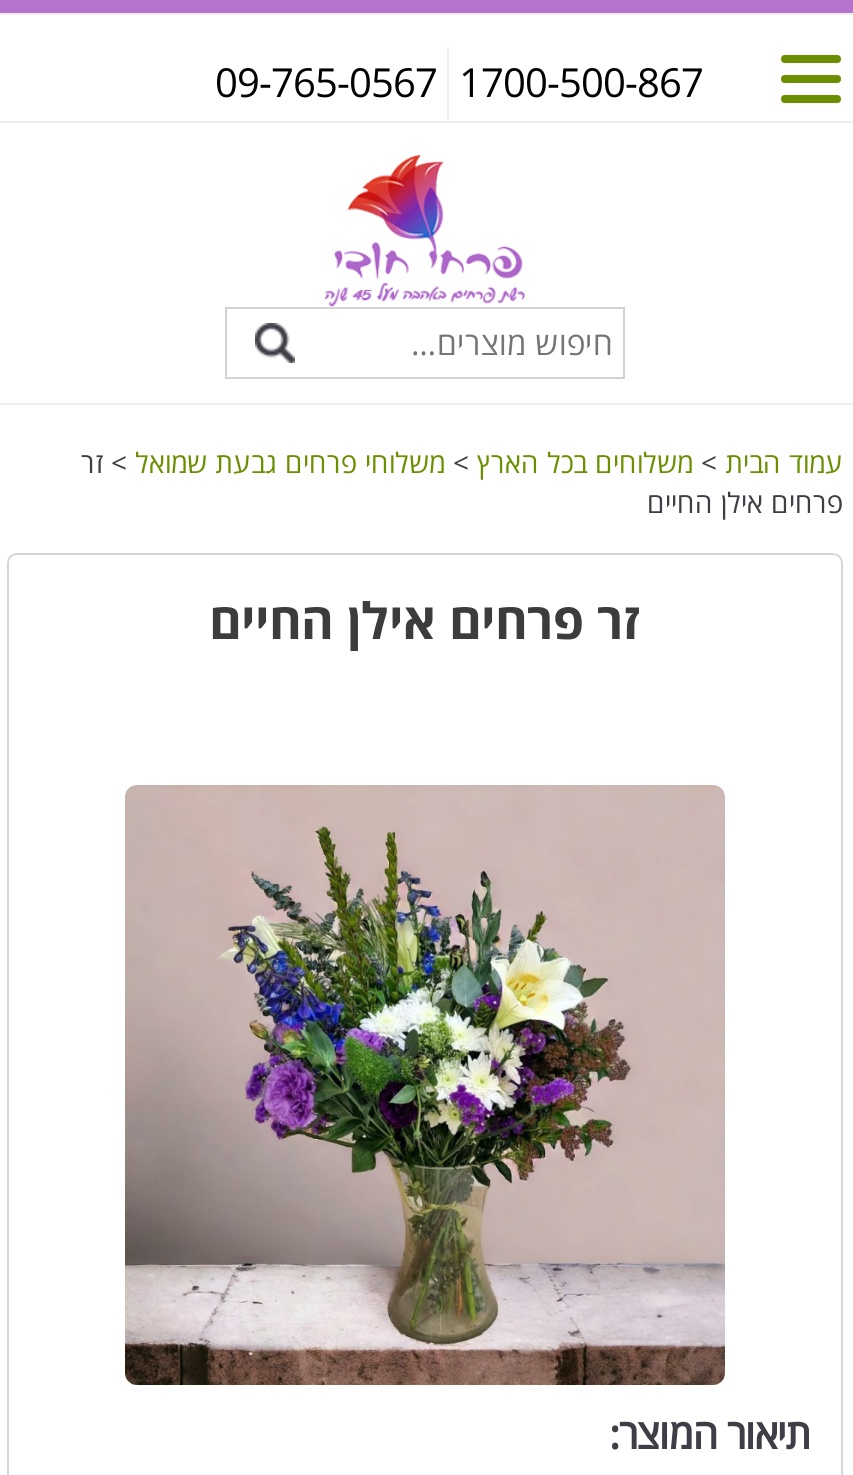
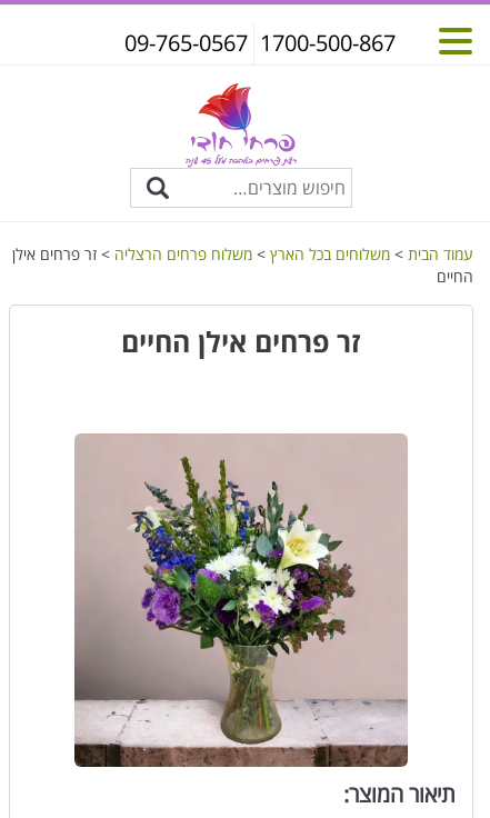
[81,443,843,521] עמוד הבית > משלוחים בכל הארץ > משלוחי פרחים גבעת שמואל > זר | פרחים אילן החיים -> [12,243,473,287] עמוד הבית > משלוחים בכל הארץ > משלוח פרחים הרצליה > זר פרחים אילן | החיים

